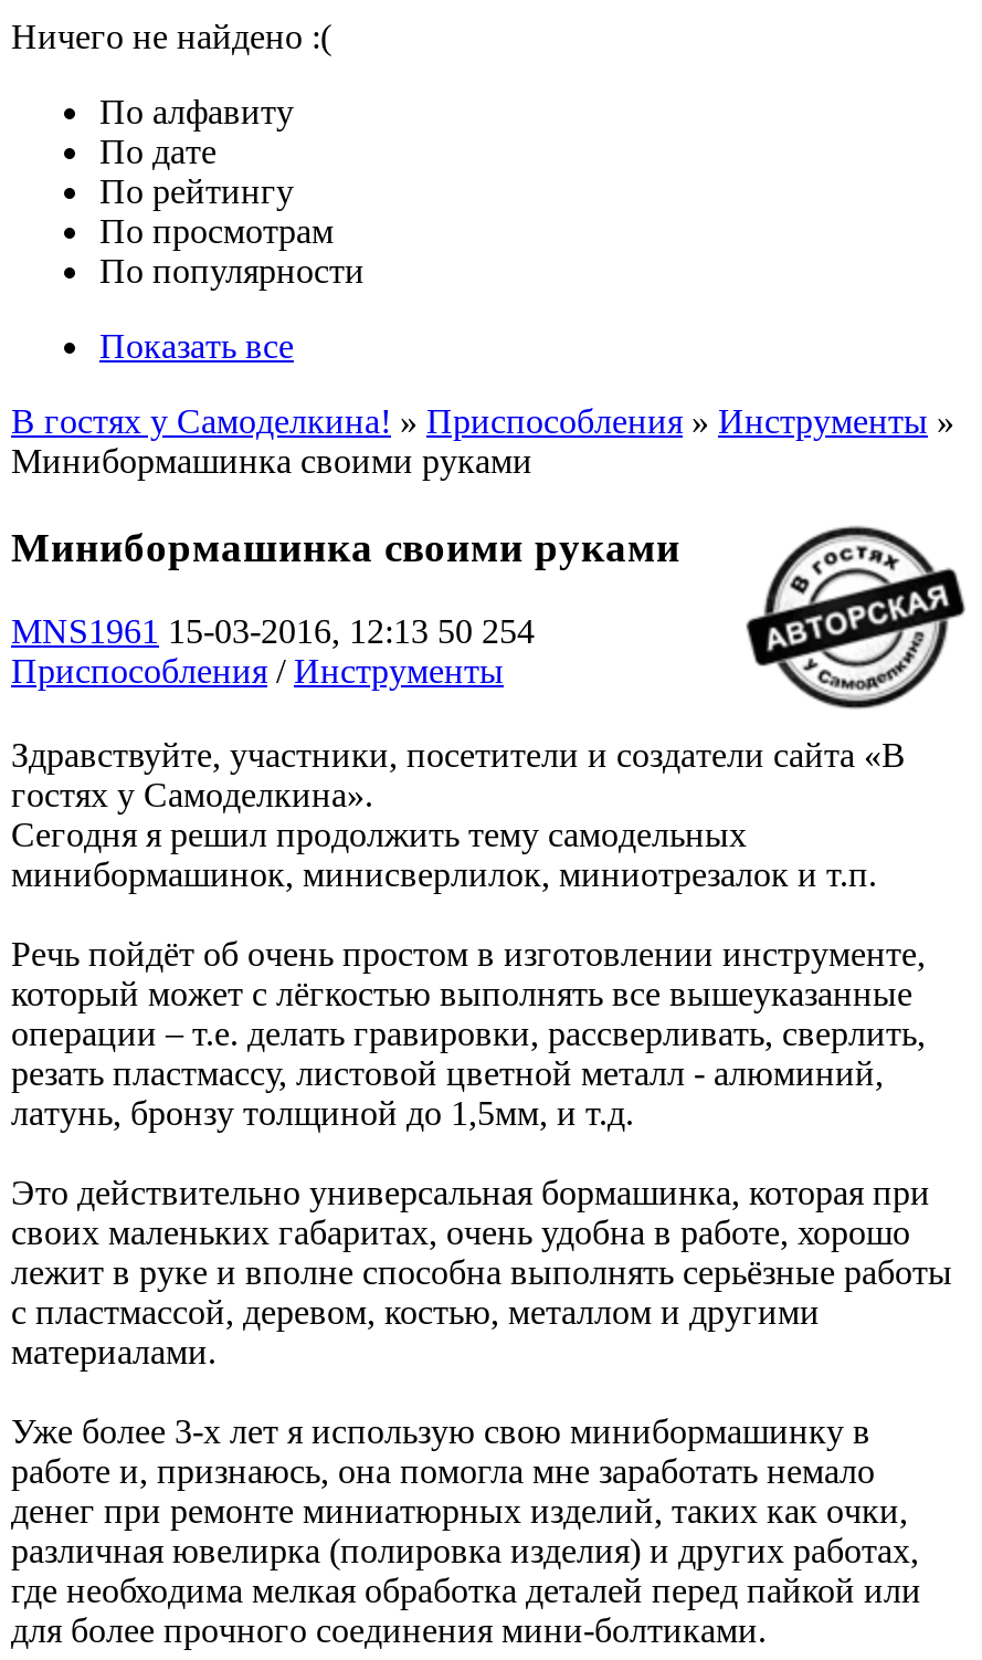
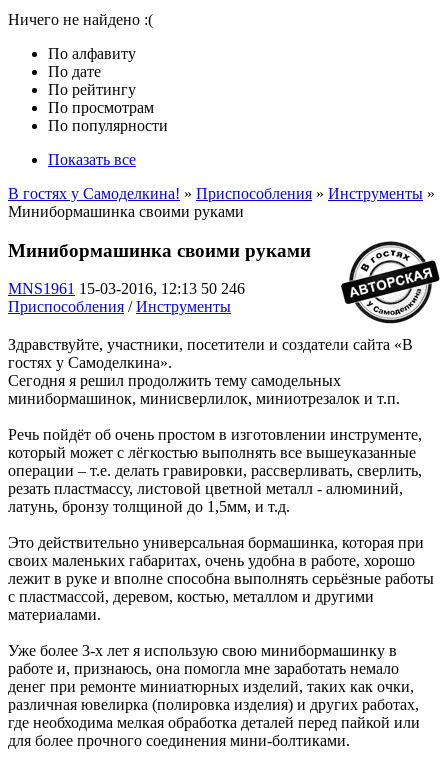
[11,613,535,651] MNS1961 15-03-2016, 12:13 50 254 -> [8,280,245,297] MNS1961 15-03-2016, 12:13 50 246

